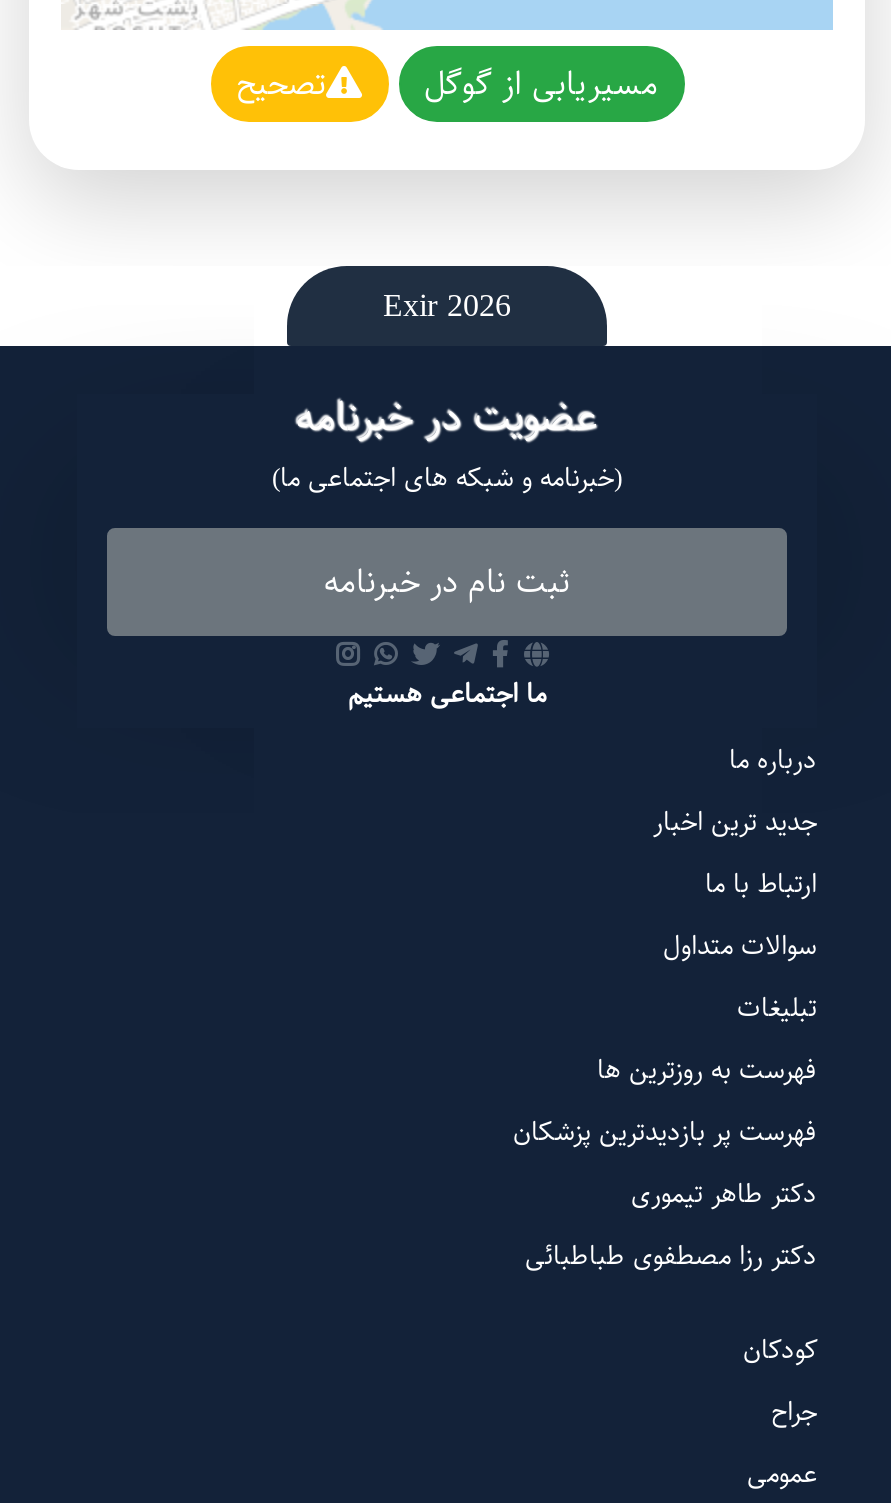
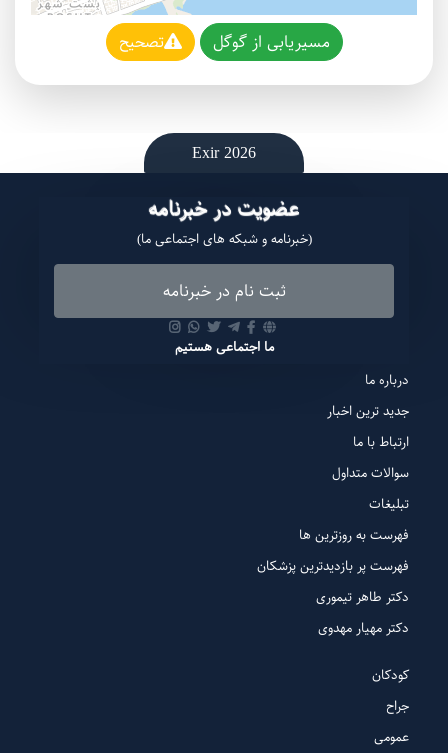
[525,1233,817,1275] دکتر رزا مصطفوی طباطبائی -> [318,616,409,637] دکتر مهیار مهدوی

